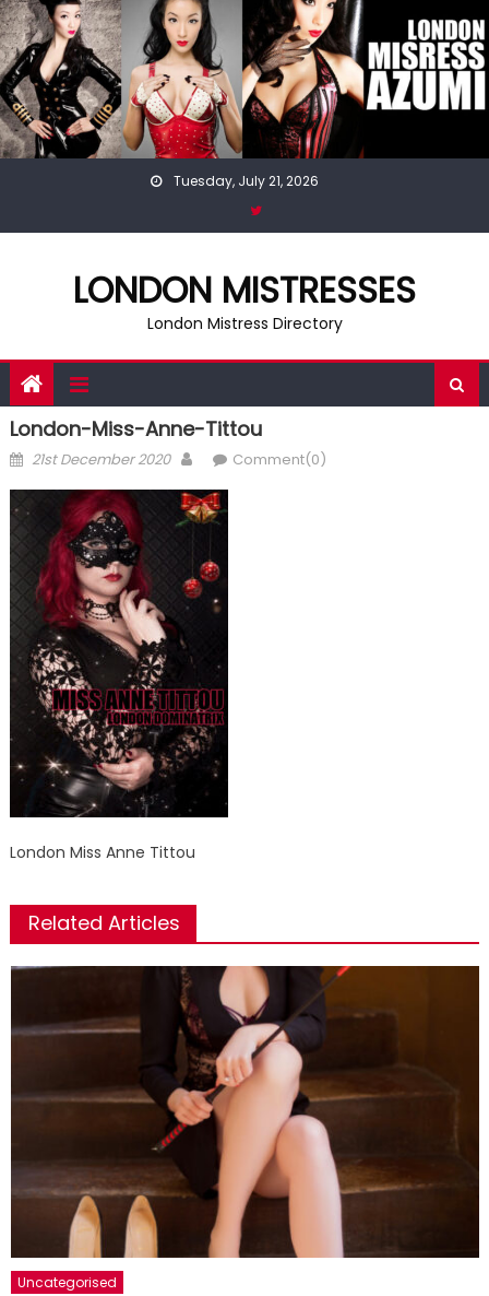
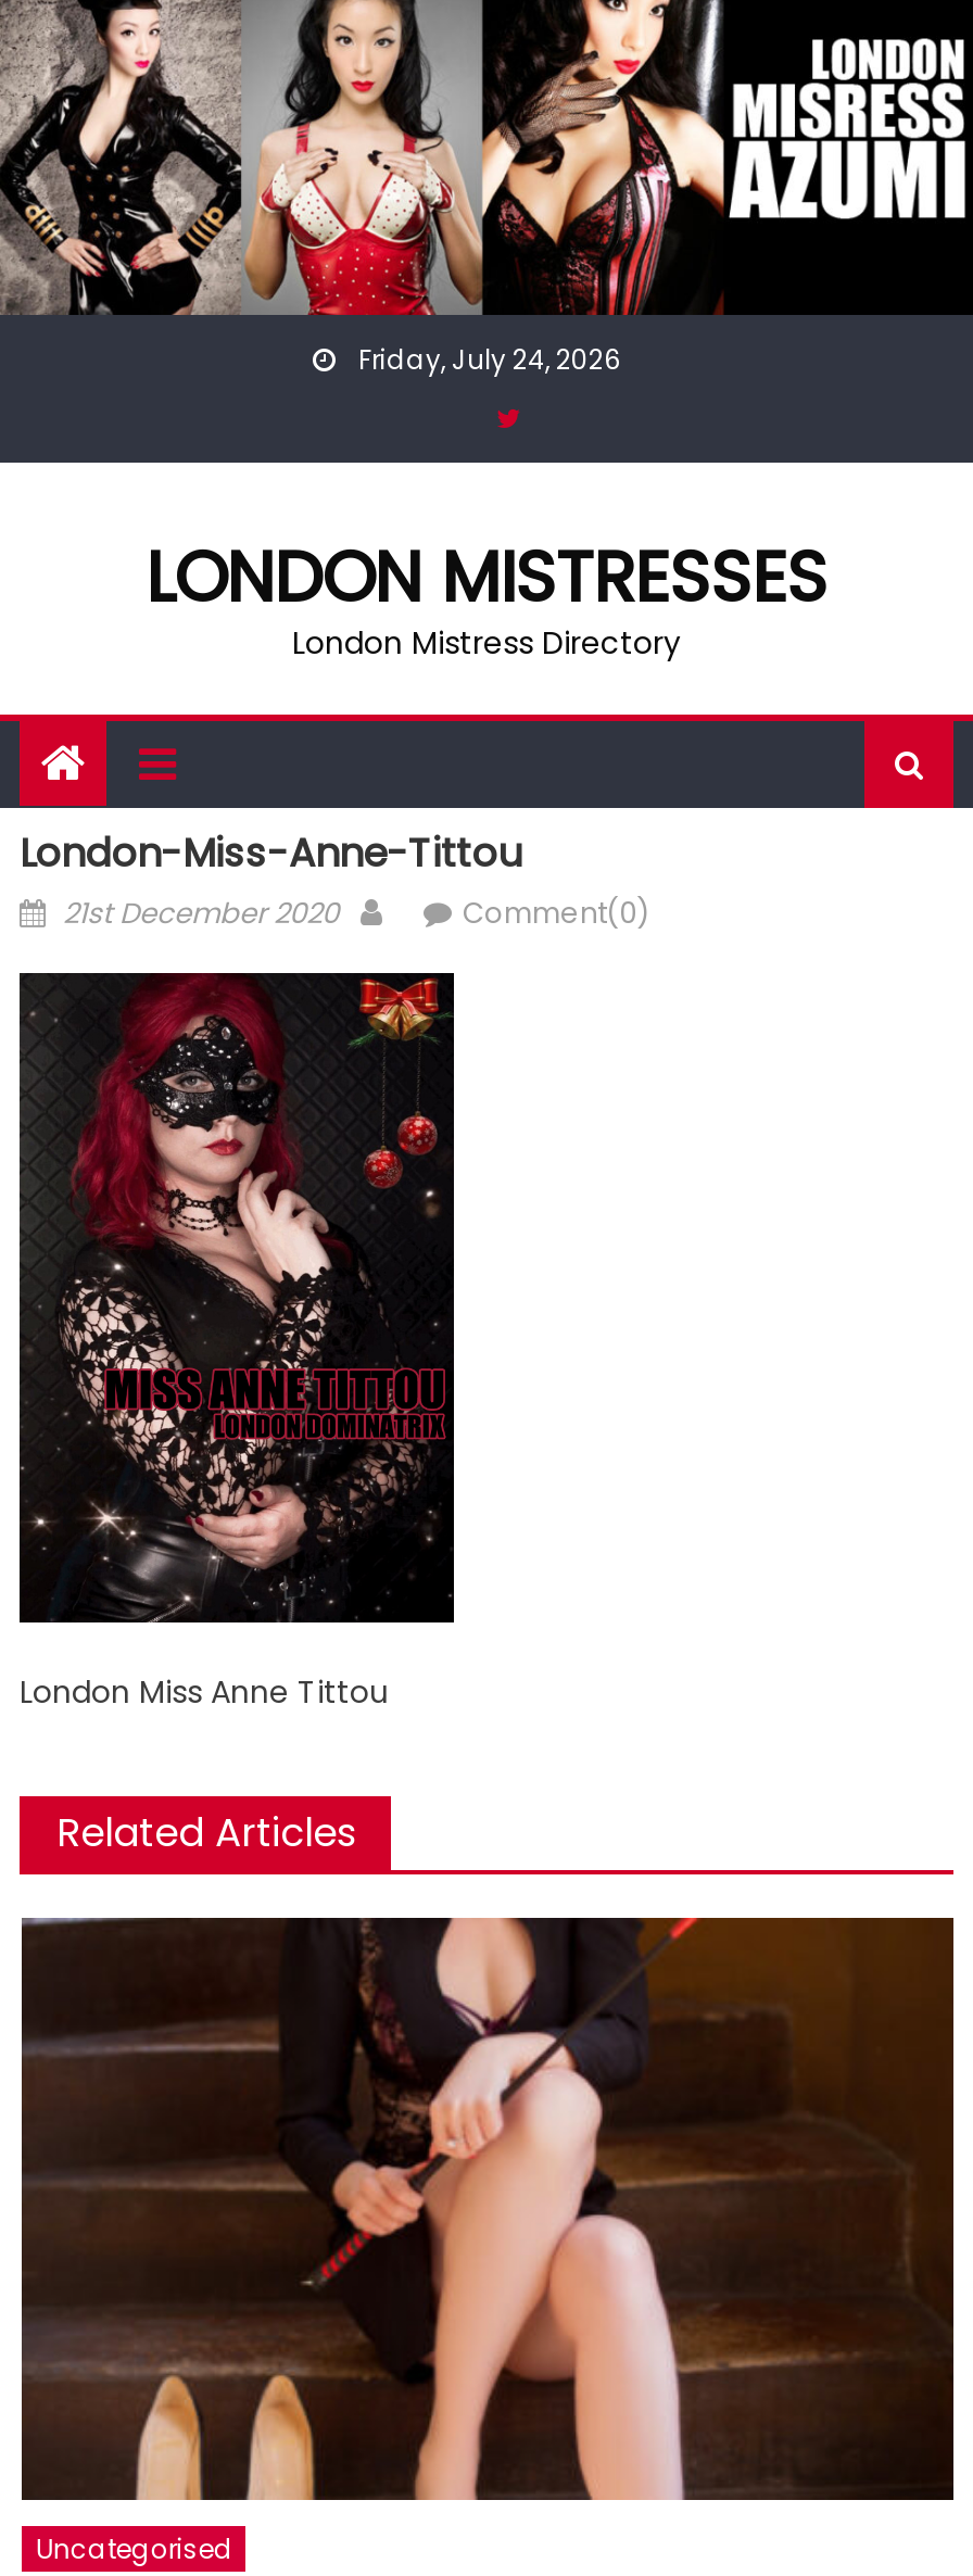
[170,171,319,190] Tuesday, July 21, 2026 -> [352,340,621,377] Friday, July 24, 2026

